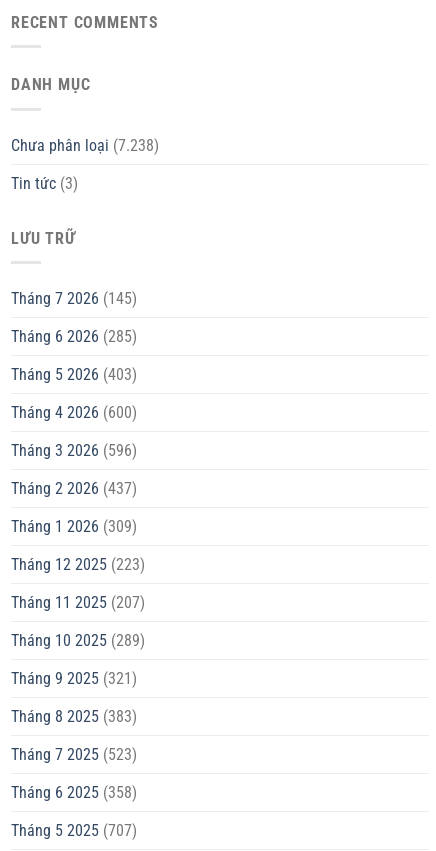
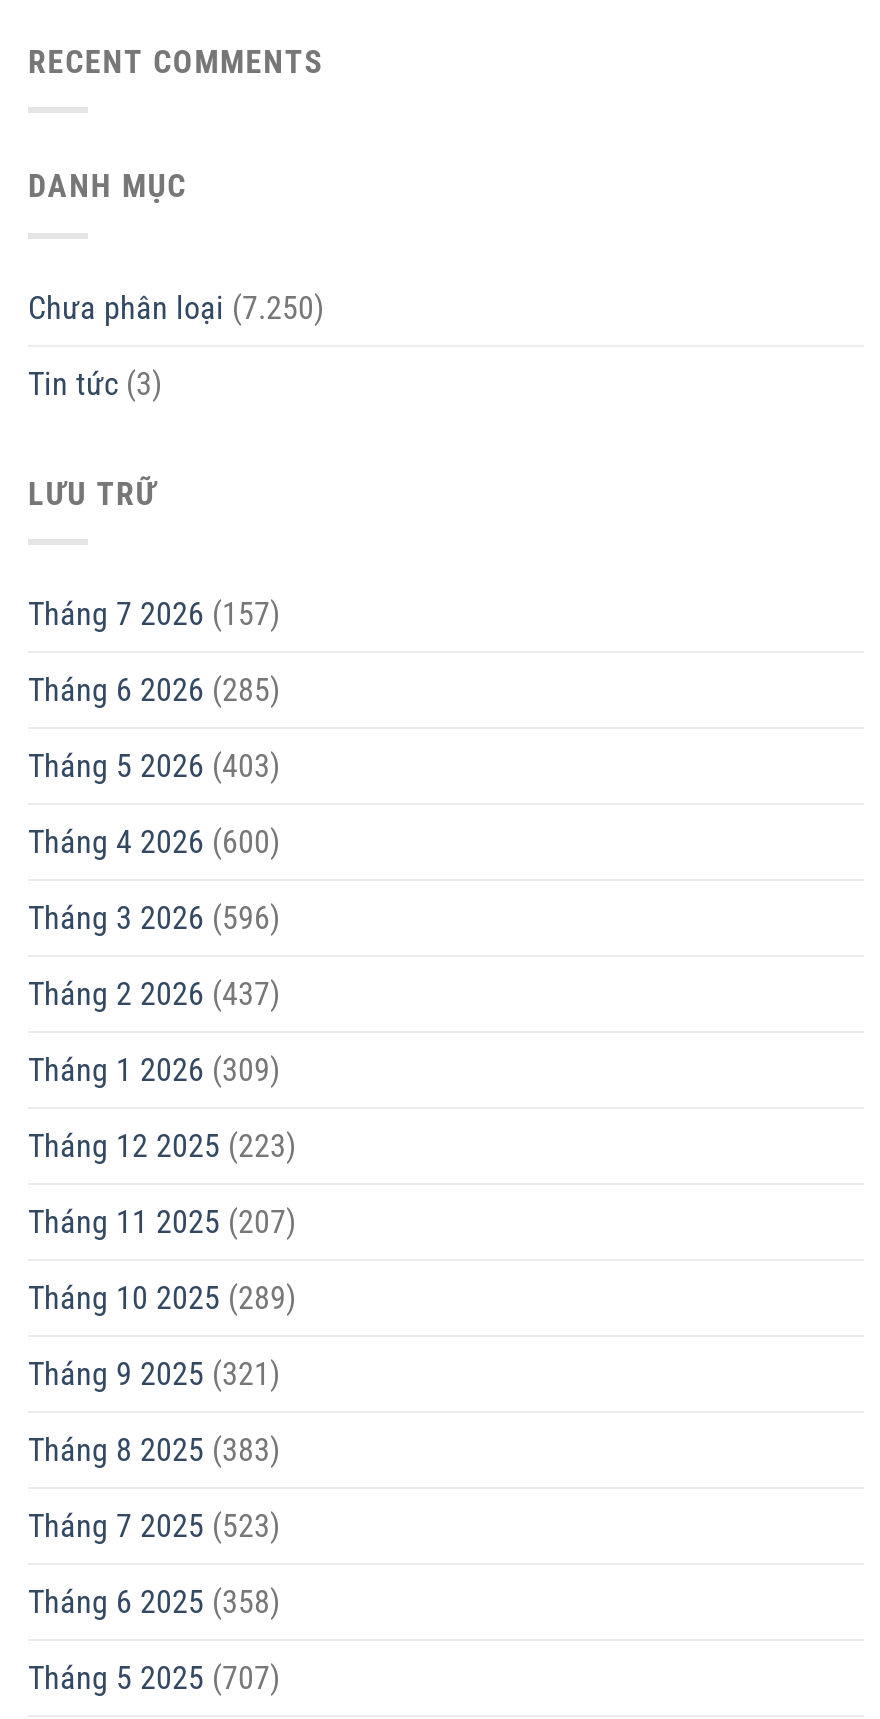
[11,136,159,155] Chưa phân loại (7.238) -> [28,289,324,327] Chưa phân loại (7.250)
[11,289,137,308] Tháng 7 2026 (145) -> [28,596,280,634] Tháng 7 2026 (157)

